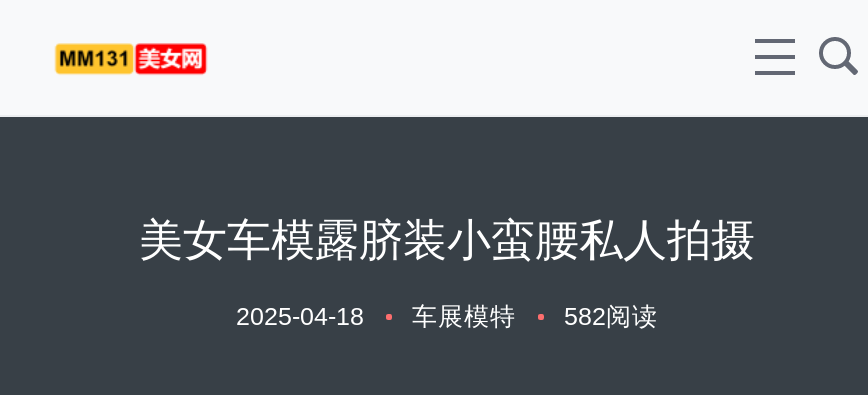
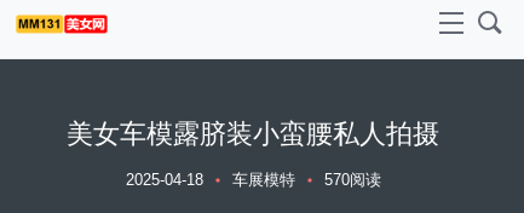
[236,302,658,330] 2025-04-18 车展模特 582阅读 -> [125,171,381,188] 2025-04-18 车展模特 570阅读

